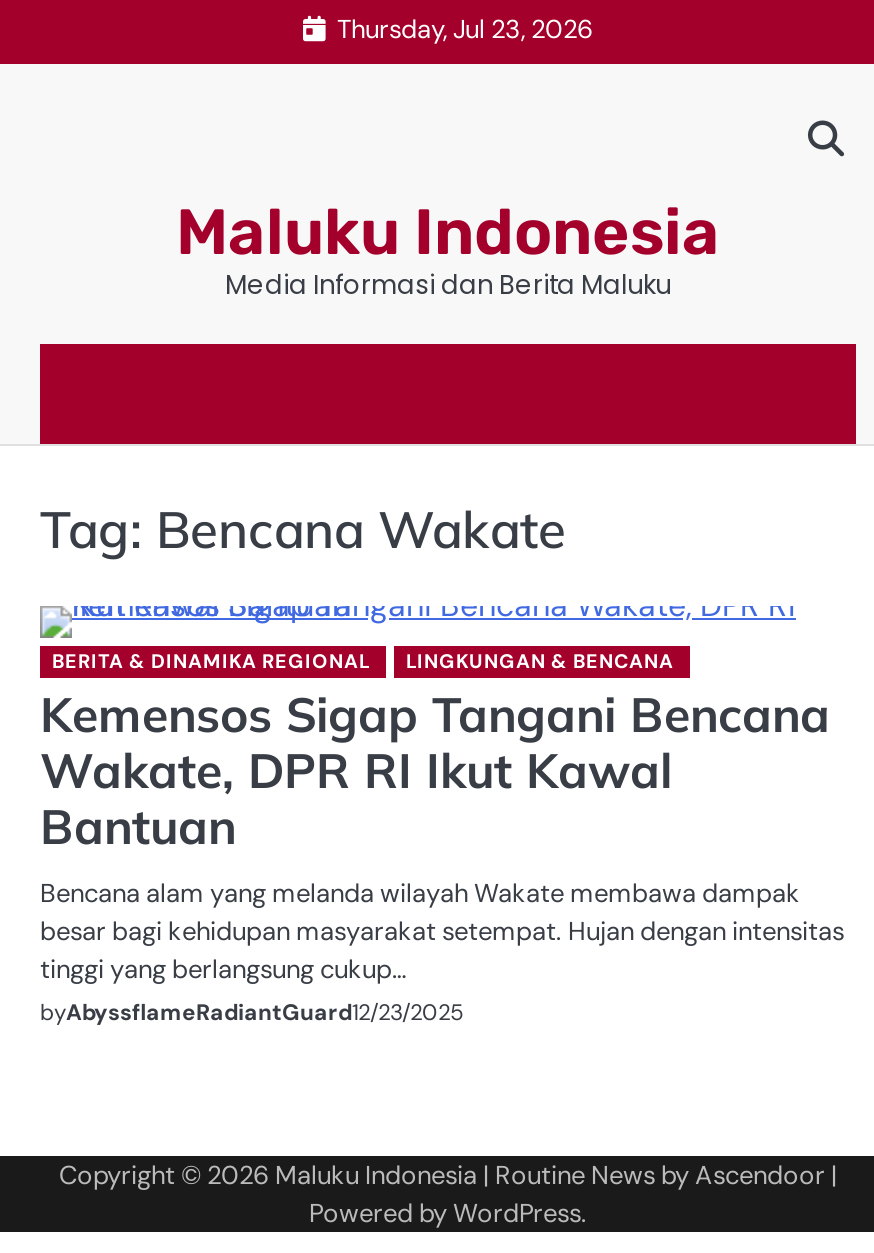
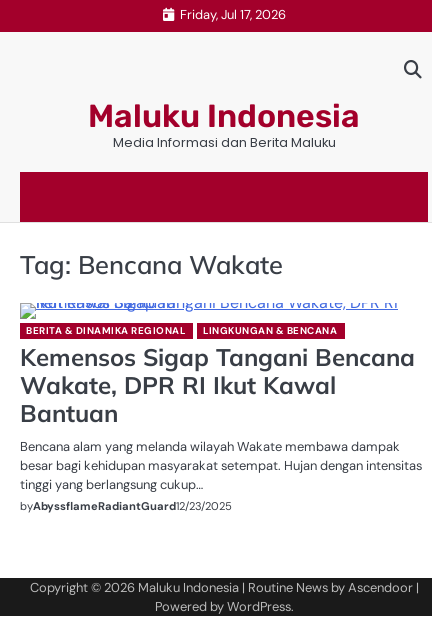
[337,11,593,45] Thursday, Jul 23, 2026 -> [179,5,285,22] Friday, Jul 17, 2026

